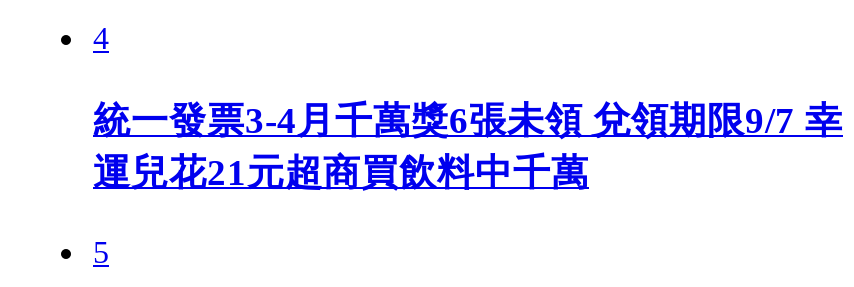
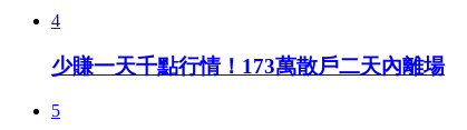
[93,98,843,192] 統一發票3-4月千萬獎6張未領 兌領期限9/7 幸 | 運兒花21元超商買飲料中千萬 -> [51,54,445,77] 少賺一天千點行情！173萬散戶二天內離場

